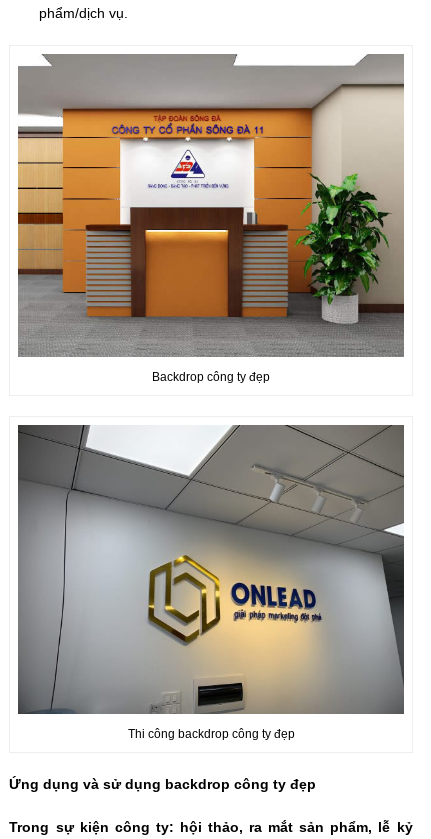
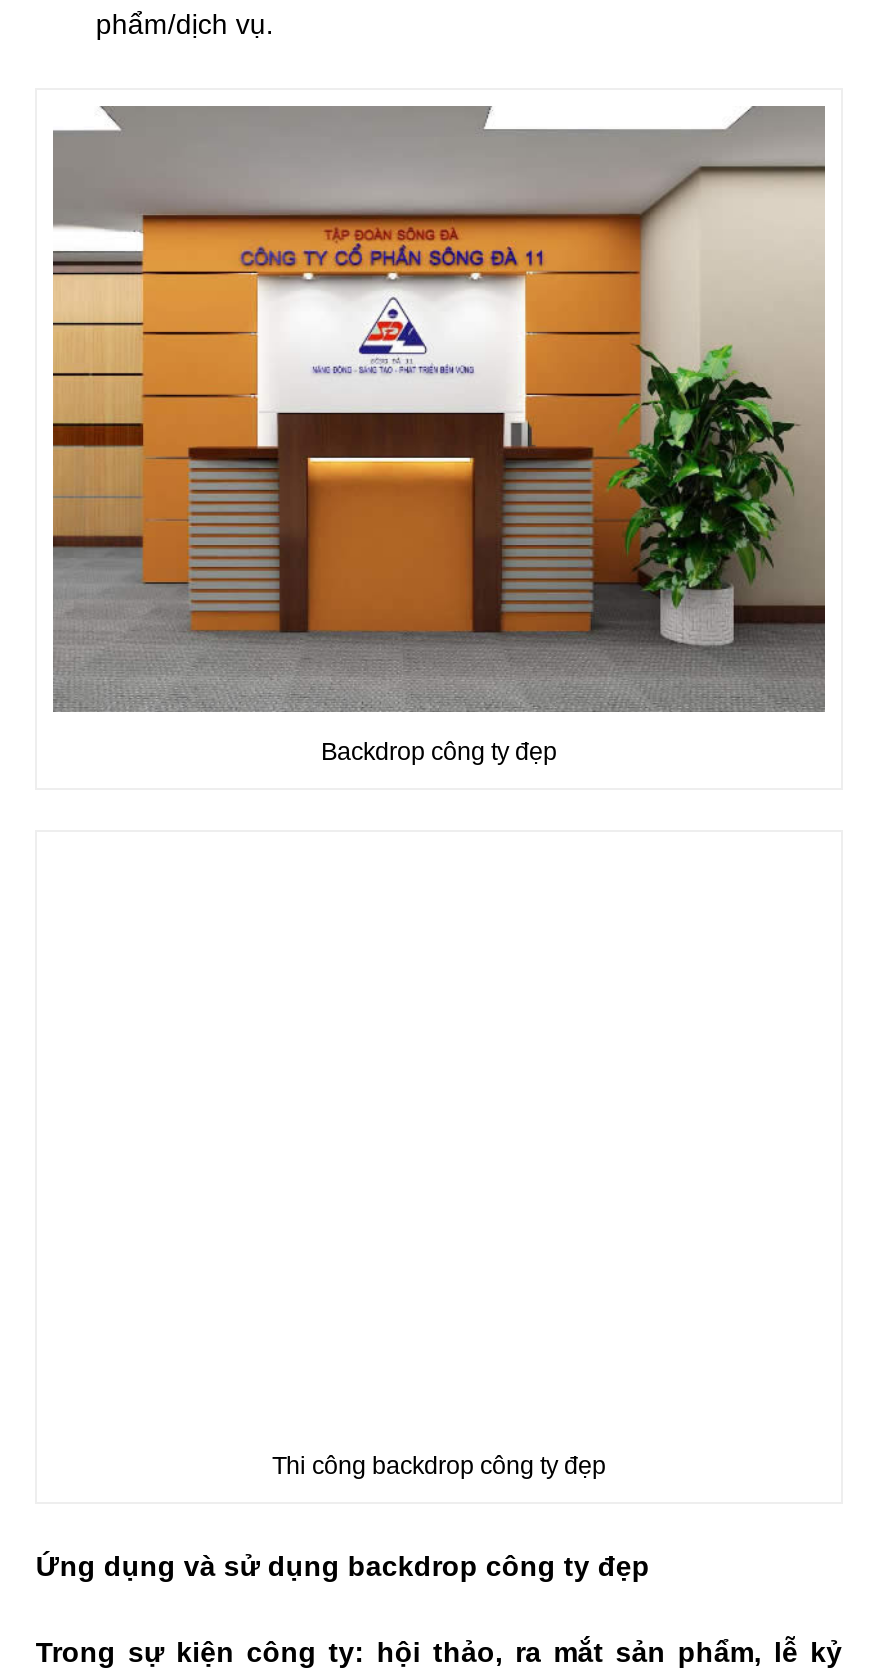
[17,424,405,715] [image] -> none

